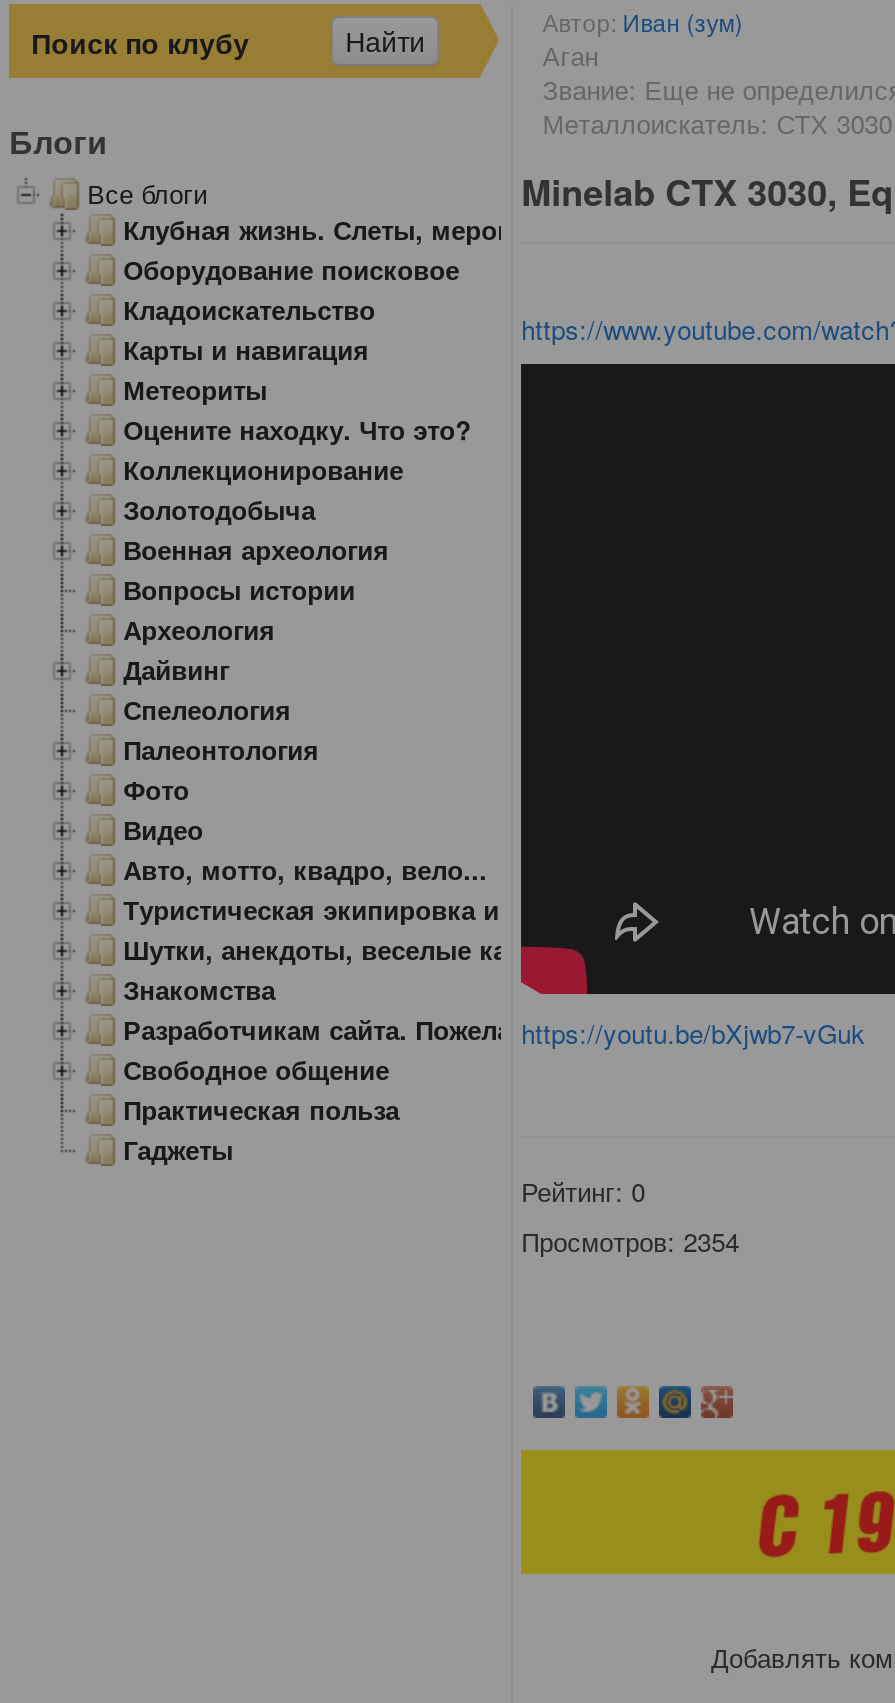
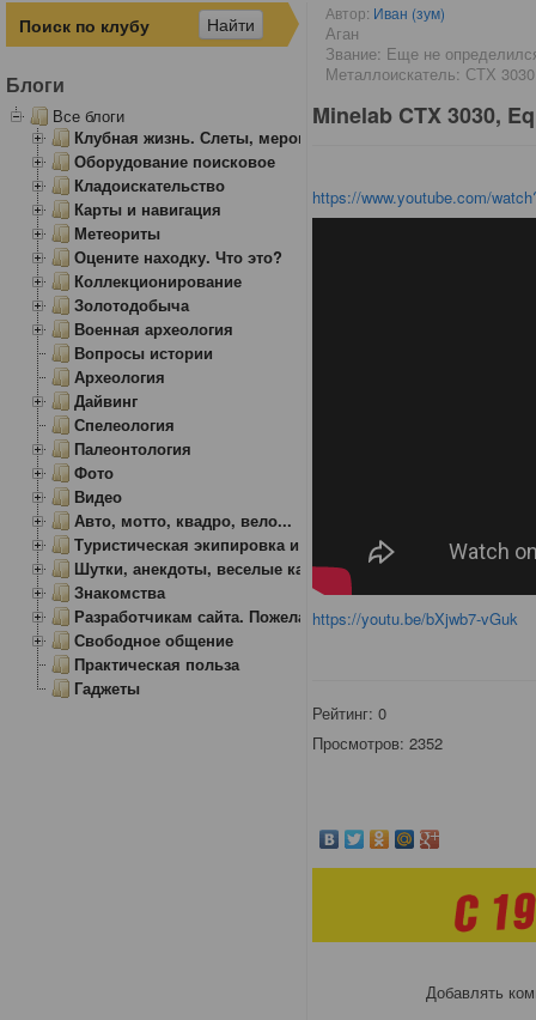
[521,1222,739,1260] Просмотров: 2354 -> [312,731,443,754] Просмотров: 2352

